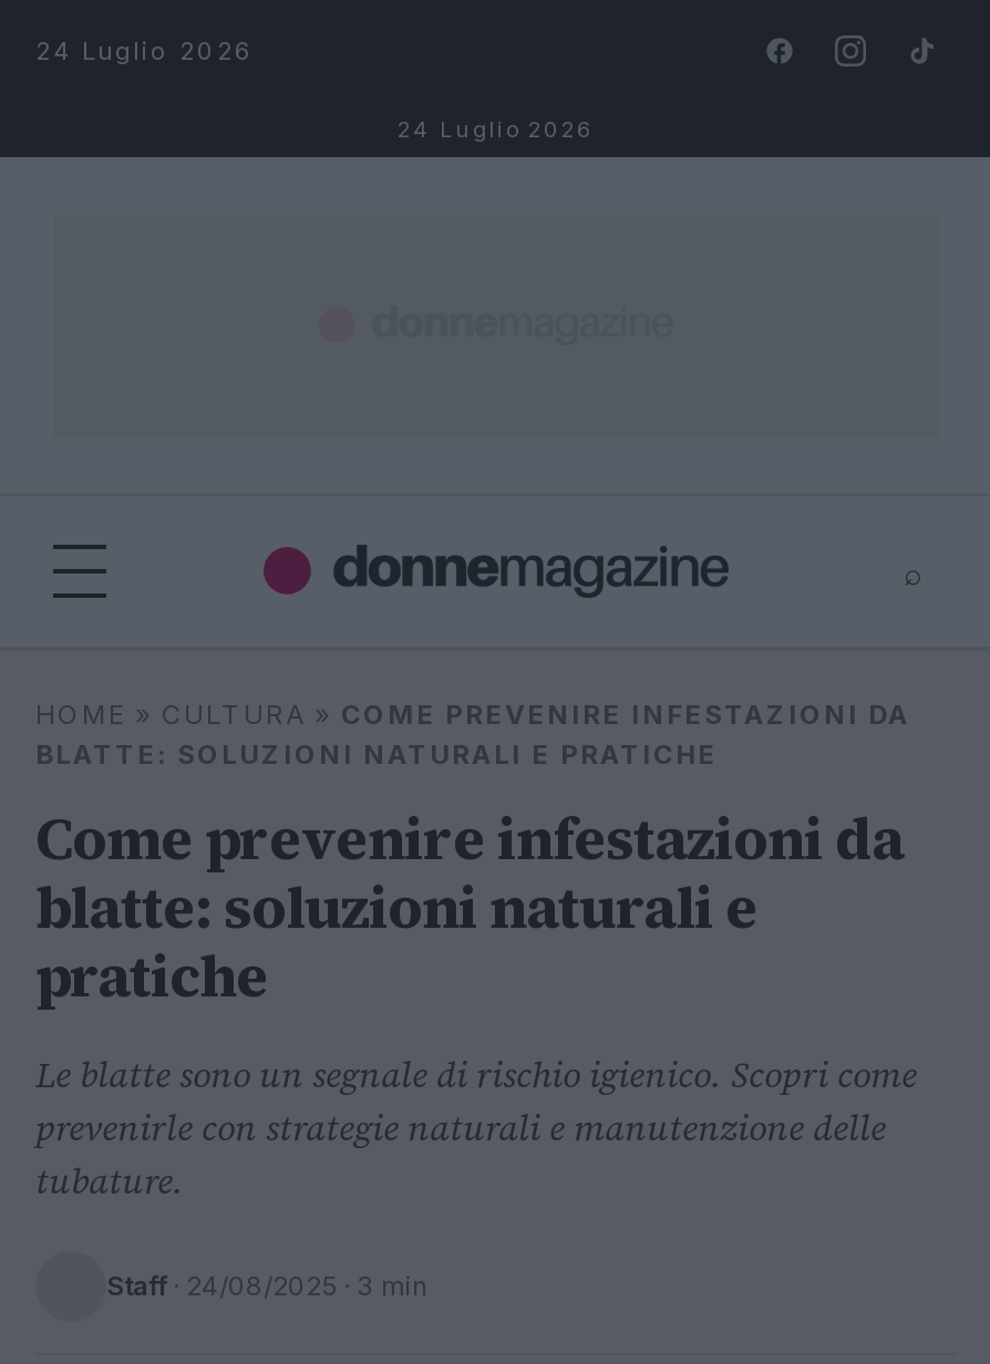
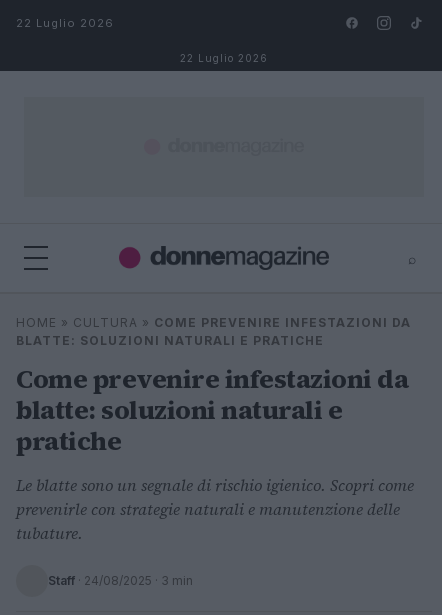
[35,35,255,66] 24 Luglio 2026 -> [16,16,114,30] 22 Luglio 2026
[398,115,595,142] 24 Luglio 2026 -> [180,52,268,64] 22 Luglio 2026

